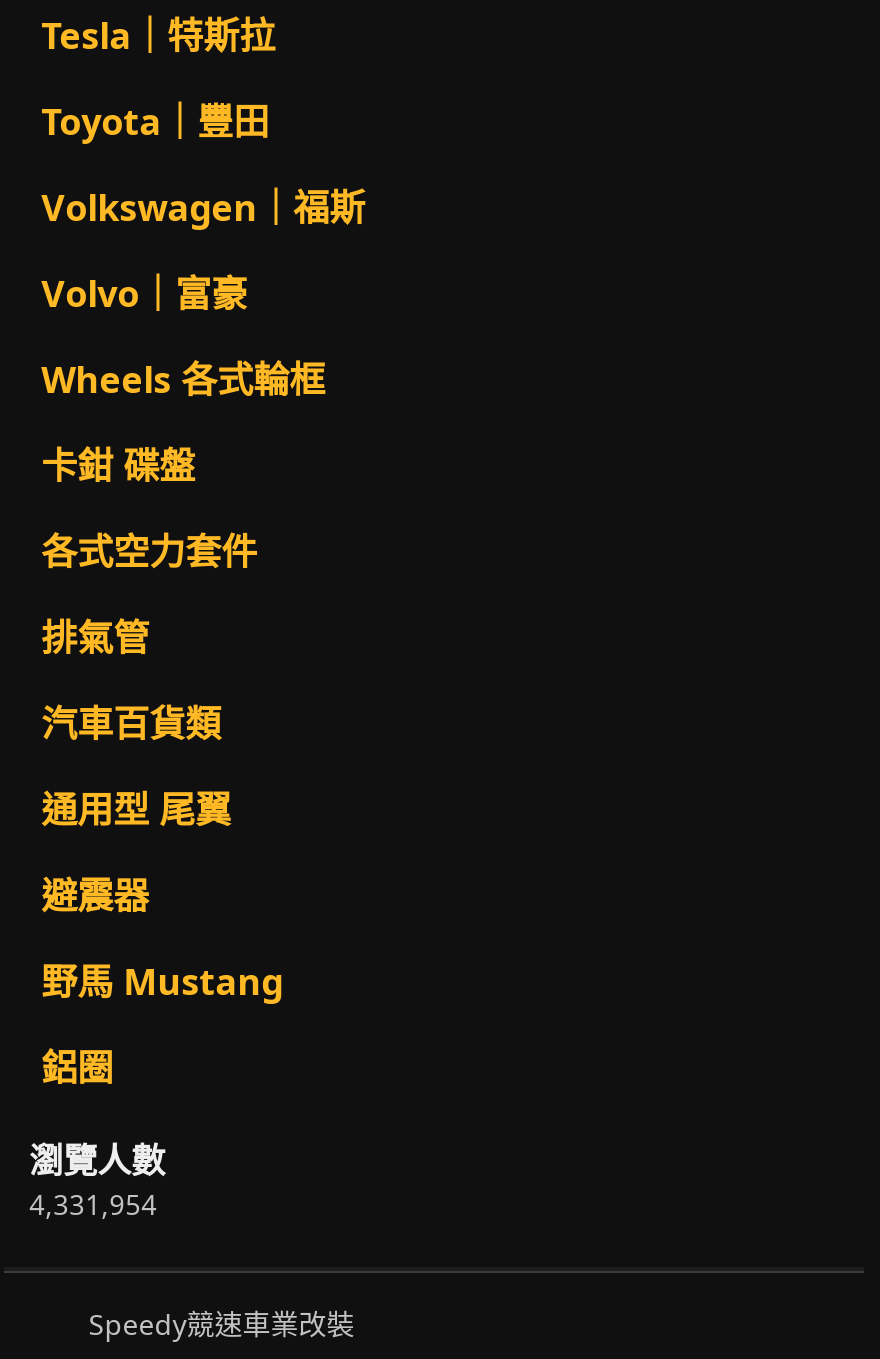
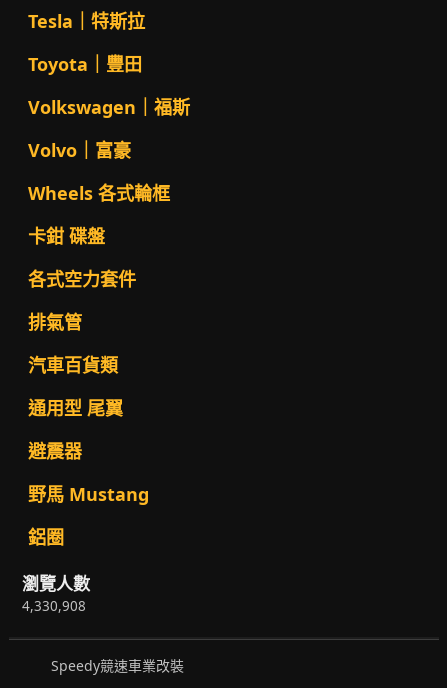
[29,1188,157,1224] 4,331,954 -> [22,597,86,615] 4,330,908

